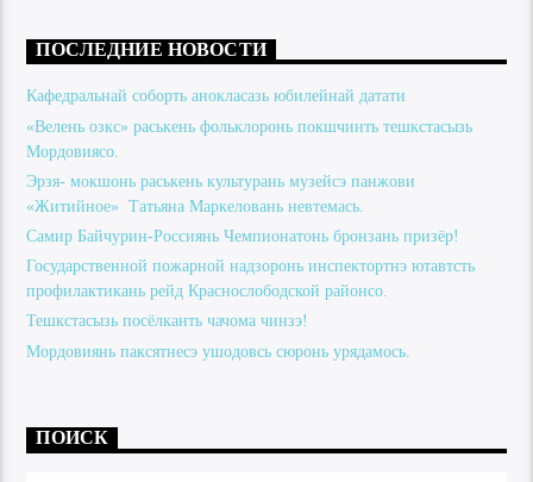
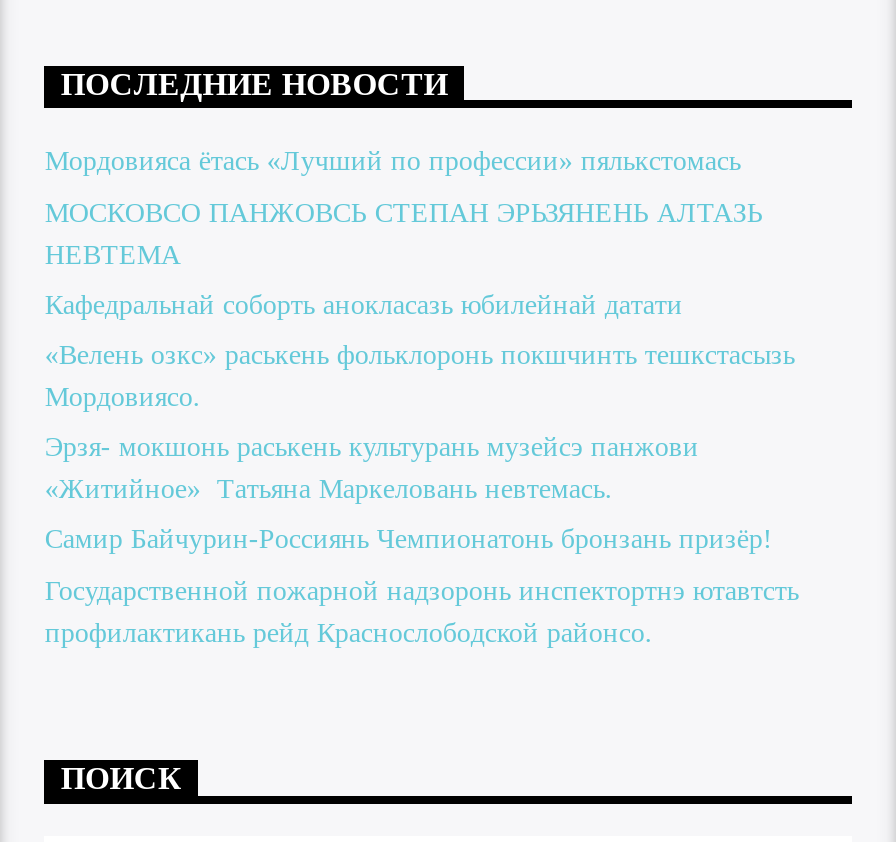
none -> [45,147,763,269] Мордовияса ётась «Лучший по профессии» пялькстомась | МОСКОВСО ПАНЖОВСЬ СТЕПАН ЭРЬЗЯНЕНЬ АЛТАЗЬ | НЕВТЕМА
moved [27,87,475,300] -> [45,290,799,647]: Кафедральнай соборть анокласазь юбилейнай датати | «Велень озкс» раськень фольклоронь покшчинть тешкстасызь | Мордовиясо. | Эрзя- мокшонь раськень культурань музейсэ панжови | «Житийное» Татьяна Маркеловань невтемась. | Самир Байчурин-Россиянь Чемпионатонь бронзань призёр! | Государственной пожарной надзоронь инспектортнэ ютавтсть | профилактикань рейд Краснослободской районсо.
[27,312,411,360] Тешкстасызь посёлканть чачома чинзэ! | Мордовиянь паксятнесэ ушодовсь сюронь урядамось. -> none

